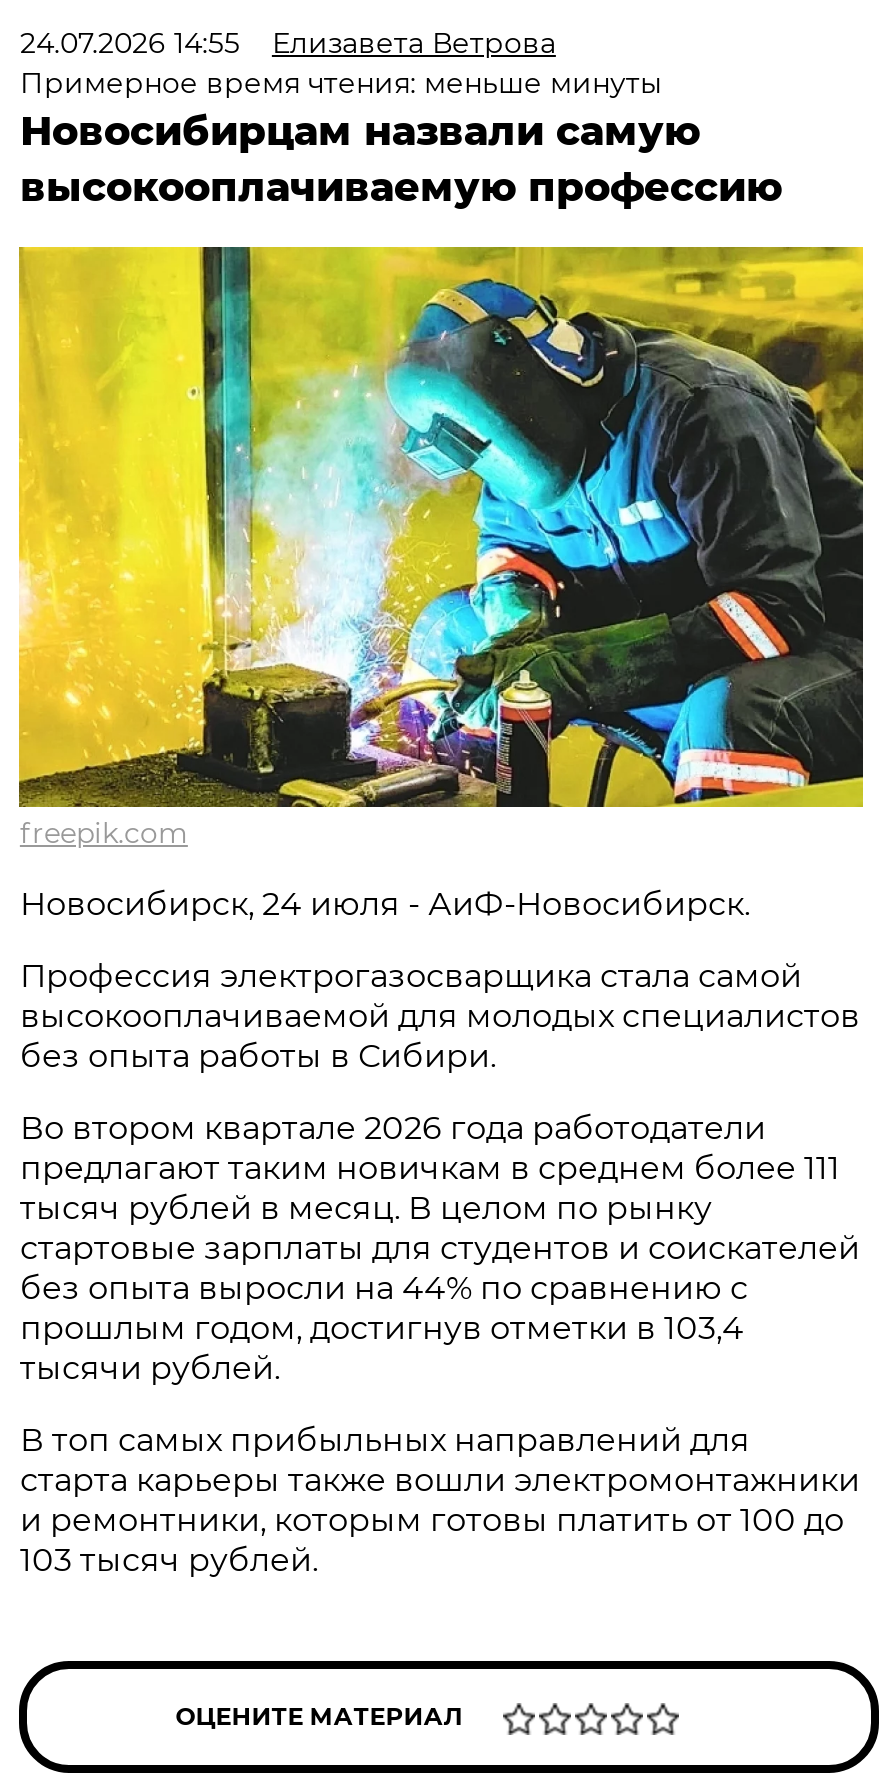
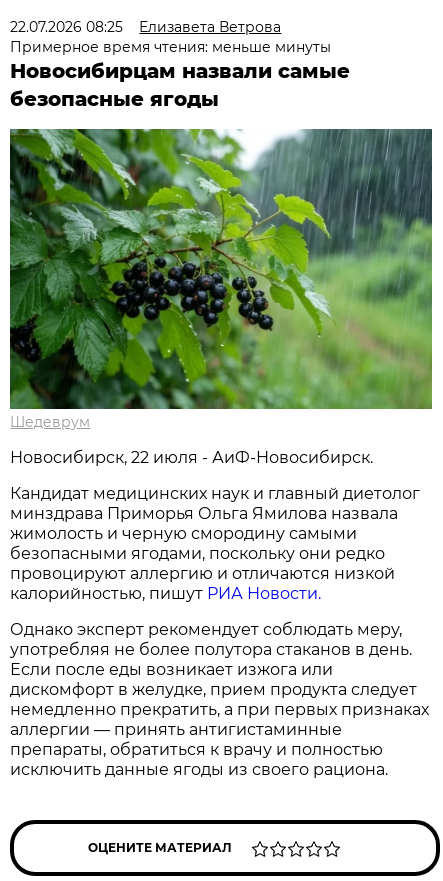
[20,25,556,61] 24.07.2026 14:55 Елизавета Ветрова -> [10,18,281,36] 22.07.2026 08:25 Елизавета Ветрова
[20,107,782,211] Новосибирцам назвали самую | высокооплачиваемую профессию -> [10,59,350,111] Новосибирцам назвали самые | безопасные ягоды
[17,245,865,1579] [image] | freepik.com | Новосибирcк, 24 июля - АиФ-Новосибирск. | Профессия электрогазосварщика стала самой | высокооплачиваемой для молодых специалистов | без опыта работы в Сибири. | Во втором квартале 2026 года работодатели | предлагают таким новичкам в среднем более 111 | тысяч рублей в месяц. В целом по рынку | стартовые зарплаты для студентов и соискателей | без опыта выросли на 44% по сравнению с | прошлым годом, достигнув отметки в 103,4 | тысячи рублей. | В топ самых прибыльных направлений для | старта карьеры также вошли электромонтажники | и ремонтники, которым готовы платить от 100 до | 103 тысяч рублей. -> [9,128,433,779] [image] | Шедеврум | Новосибирcк, 22 июля - АиФ-Новосибирск. | Кандидат медицинских наук и главный диетолог | минздрава Приморья Ольга Ямилова назвала | жимолость и черную смородину самыми | безопасными ягодами, поскольку они редко | провоцируют аллергию и отличаются низкой | калорийностью, пишут РИА Новости. | Однако эксперт рекомендует соблюдать меру, | употребляя не более полутора стаканов в день. | Если после еды возникает изжога или | дискомфорт в желудке, прием продукта следует | немедленно прекратить, а при первых признаках | аллергии — принять антигистаминные | препараты, обратиться к врачу и полностью | исключить данные ягоды из своего рациона.

